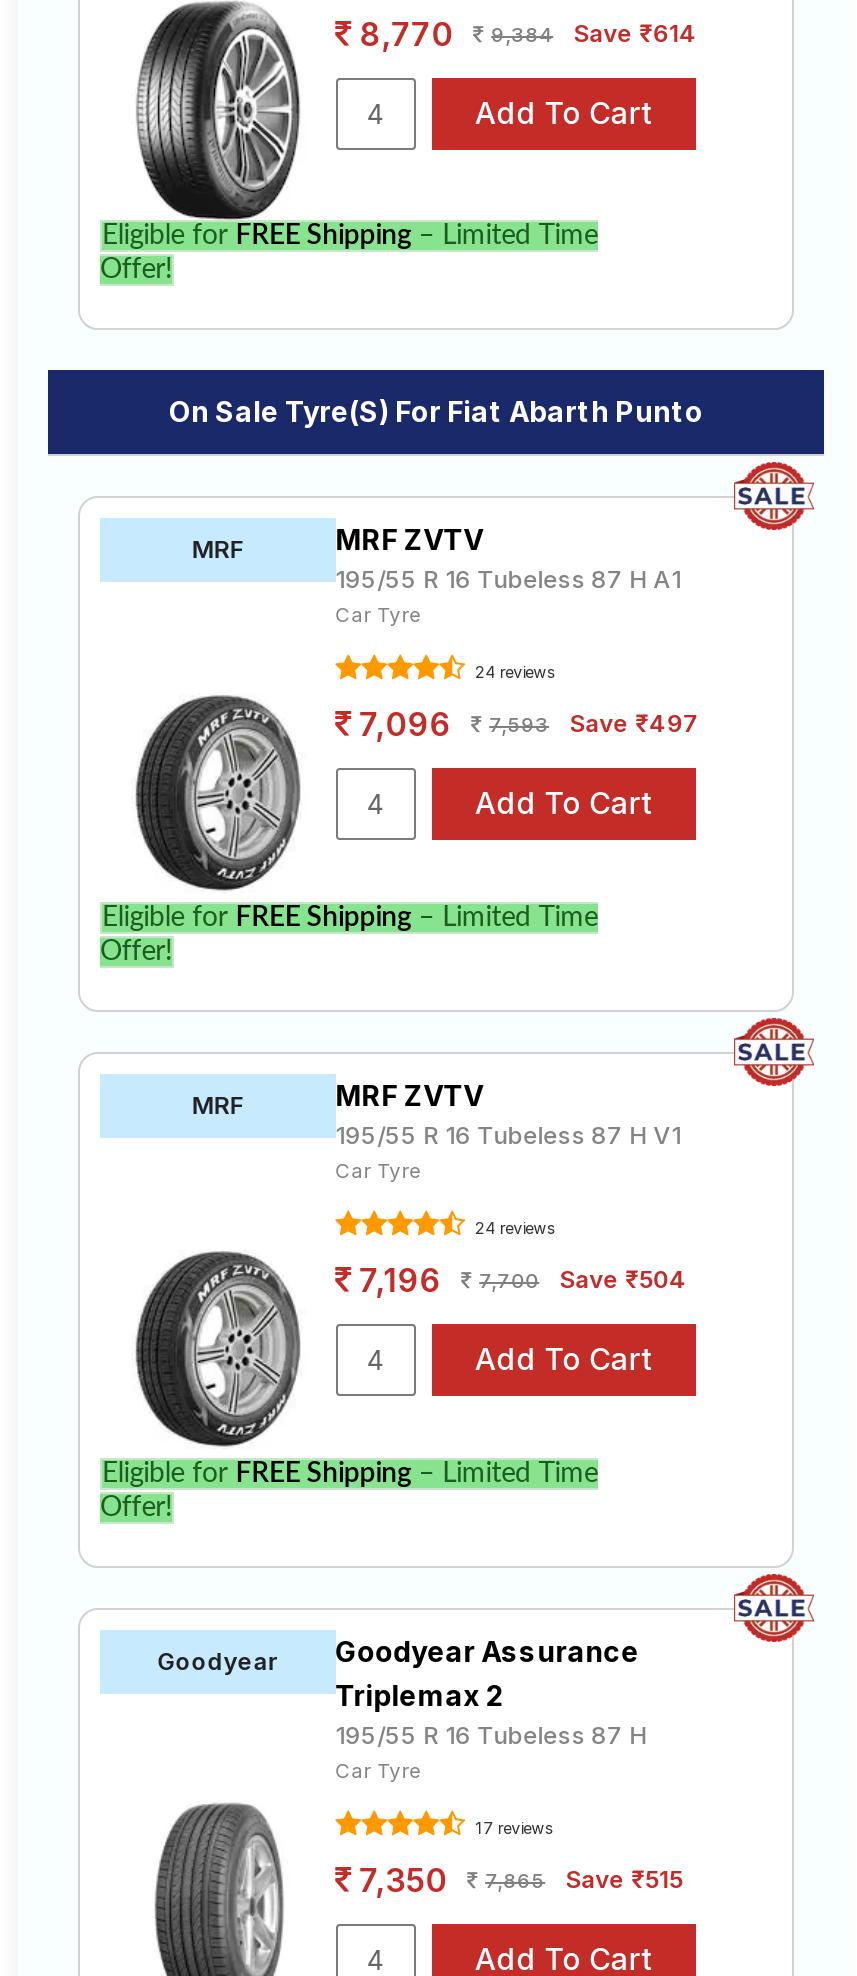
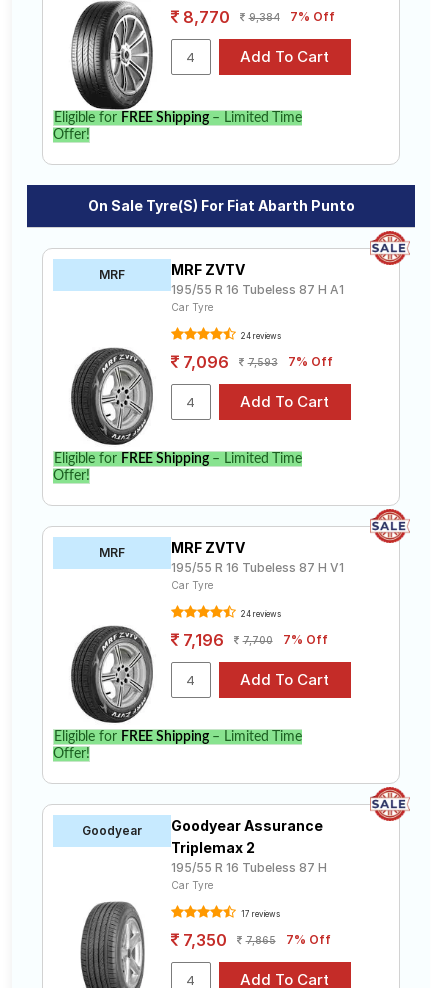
[359,14,697,54] 8,770 9,384 Save ₹614 -> [183,7,335,27] 8,770 9,384 7% Off
[569,708,699,738] Save ₹497 -> [288,354,333,369] 7% Off
[359,1260,687,1300] 7,196 7,700 Save ₹504 -> [183,630,328,650] 7,196 7,700 7% Off
[359,1860,683,1900] 7,350 7,865 Save ₹515 -> [183,930,331,950] 7,350 7,865 7% Off

